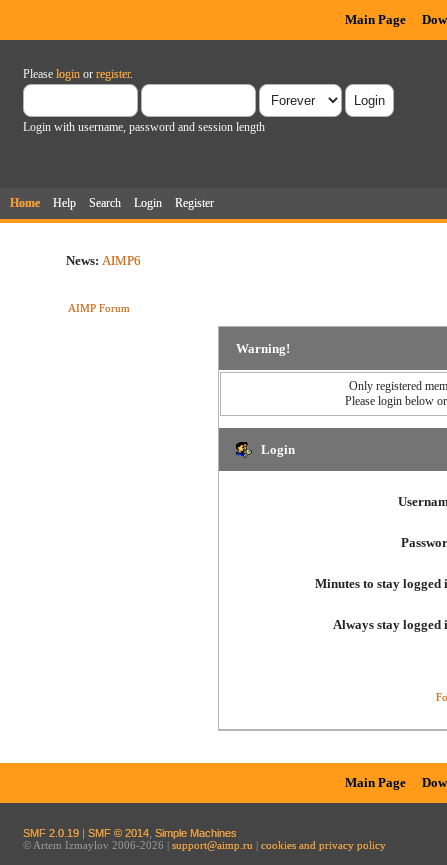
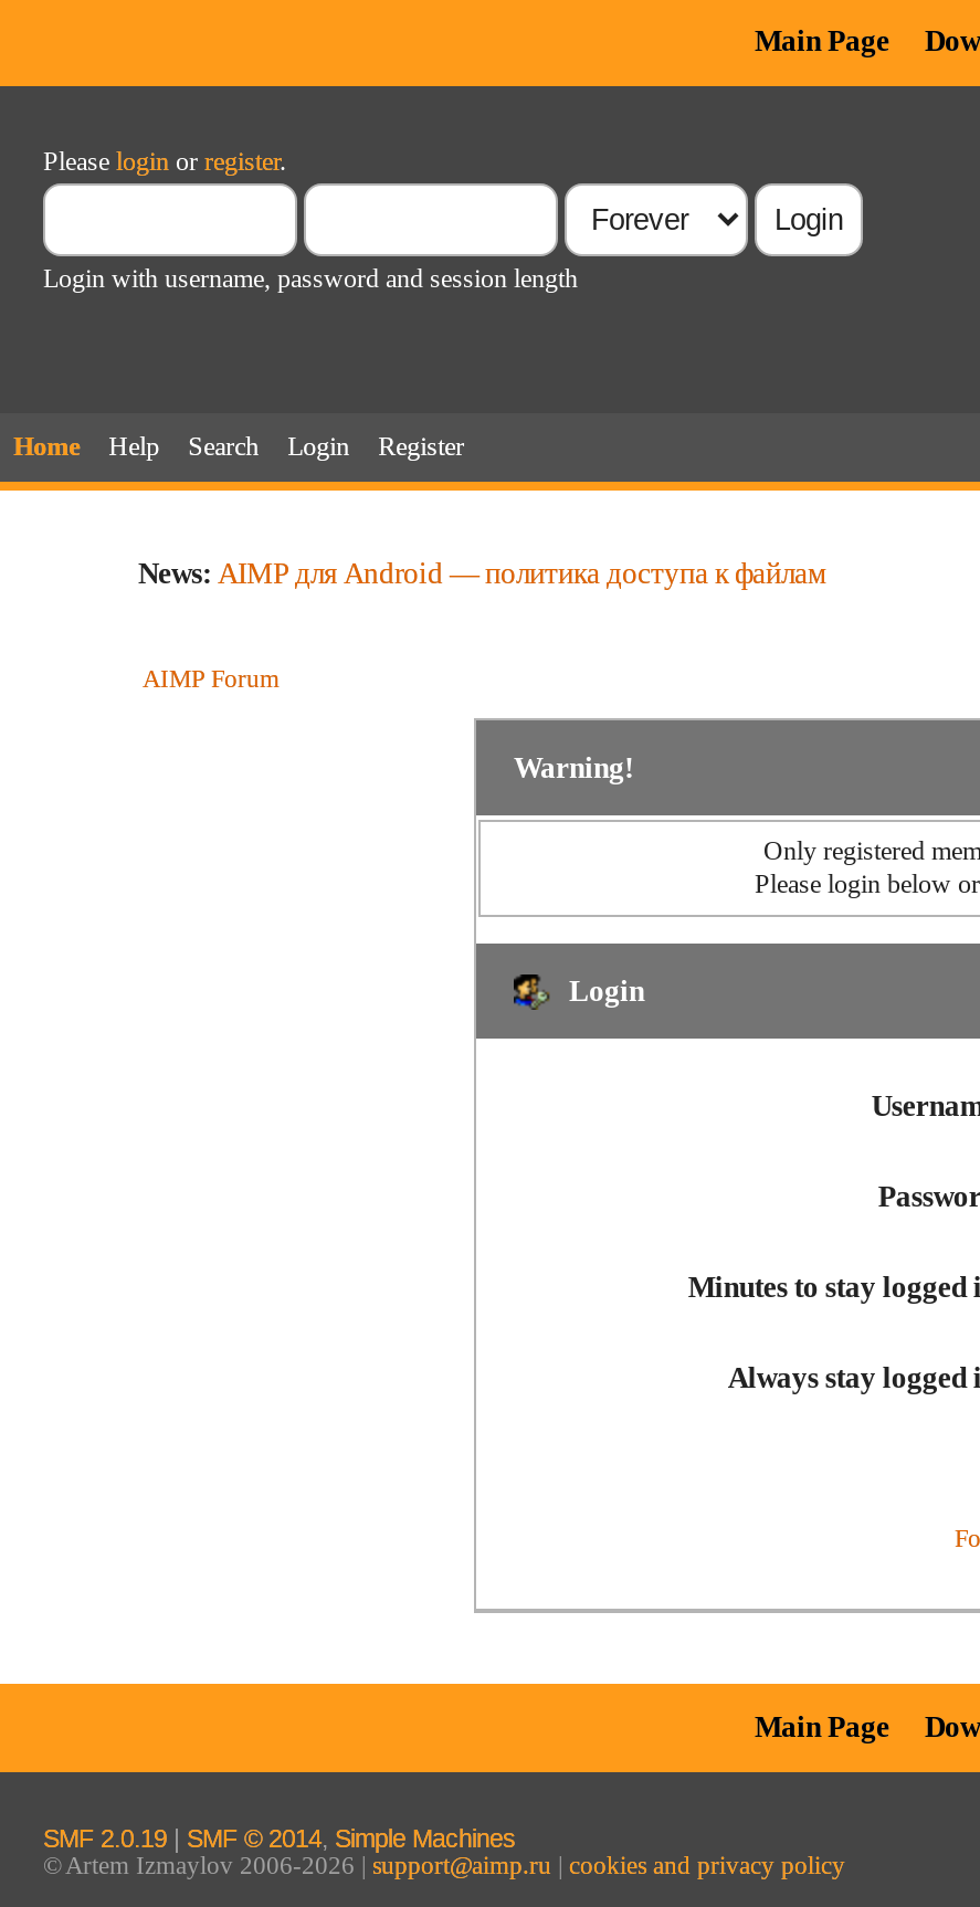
[66,253,141,268] News: AIMP6 -> [138,557,825,590] News: AIMP для Android — политика доступа к файлам

